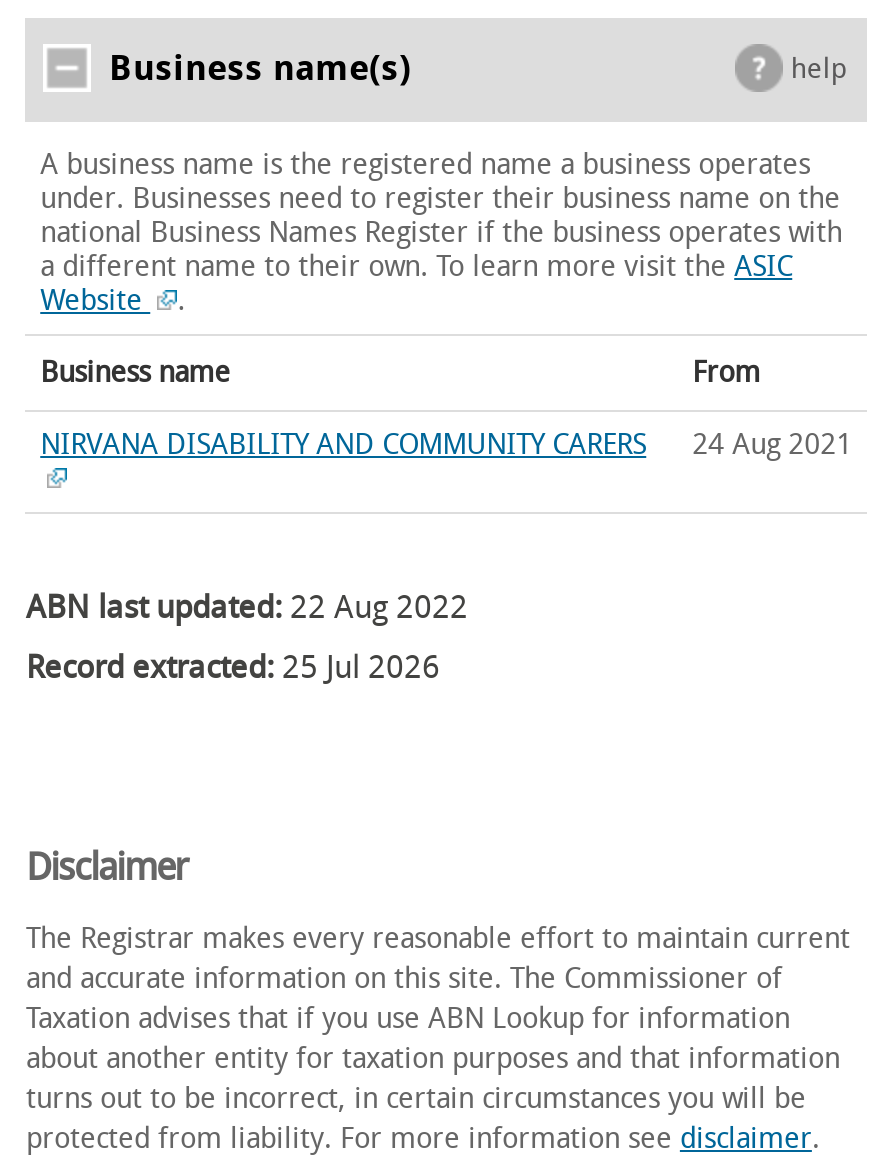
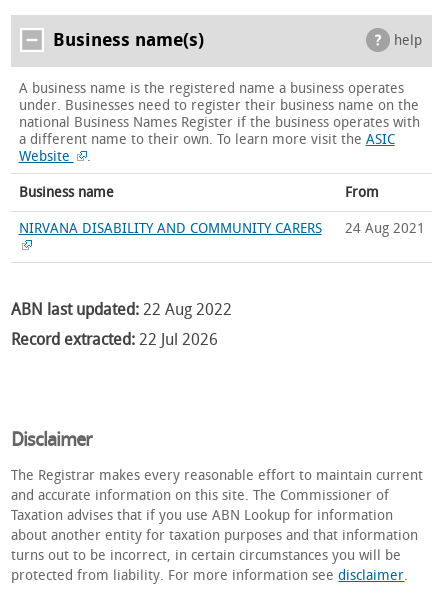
[26,647,440,685] Record extracted: 25 Jul 2026 -> [11,330,218,349] Record extracted: 22 Jul 2026

